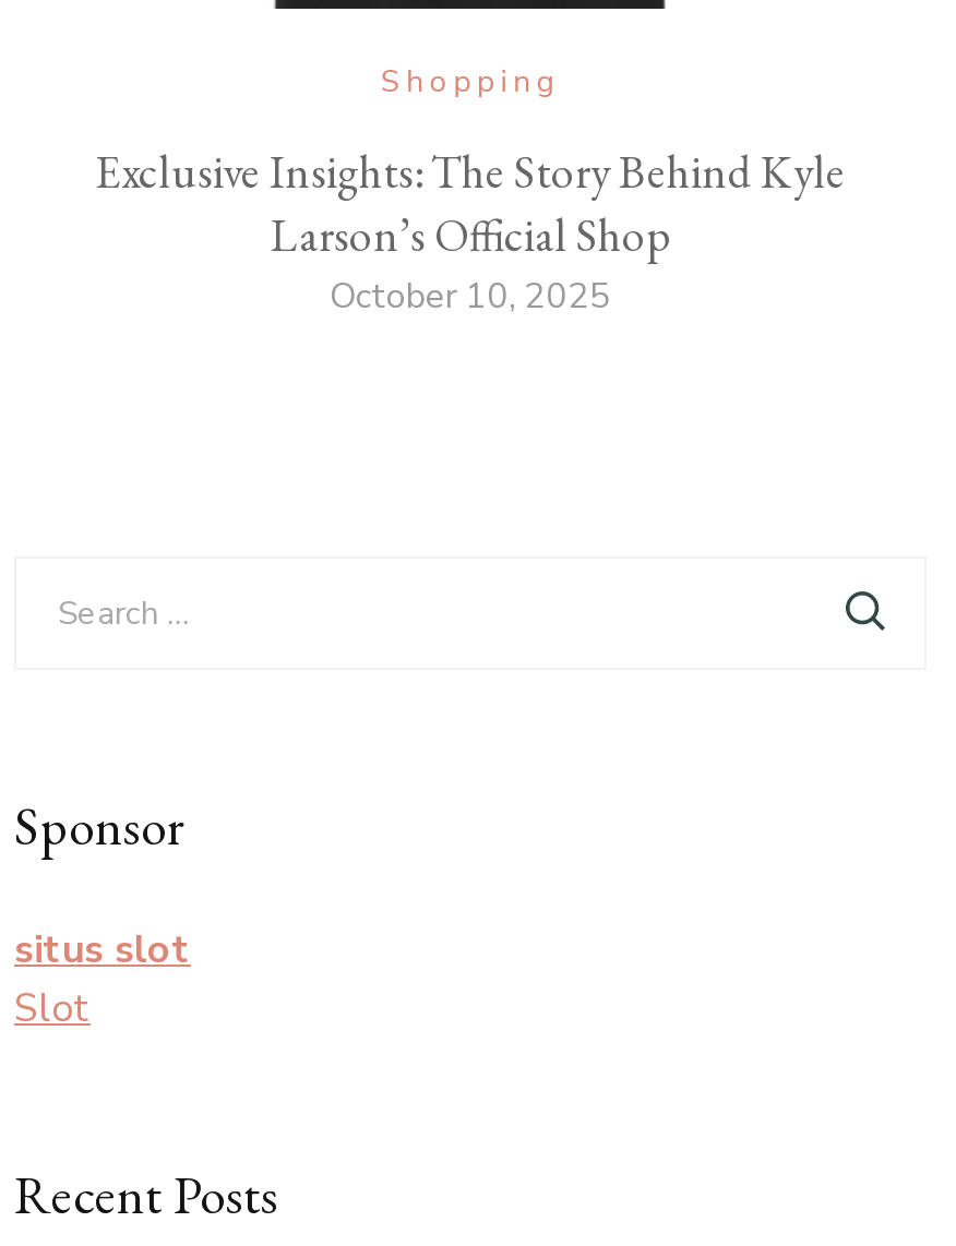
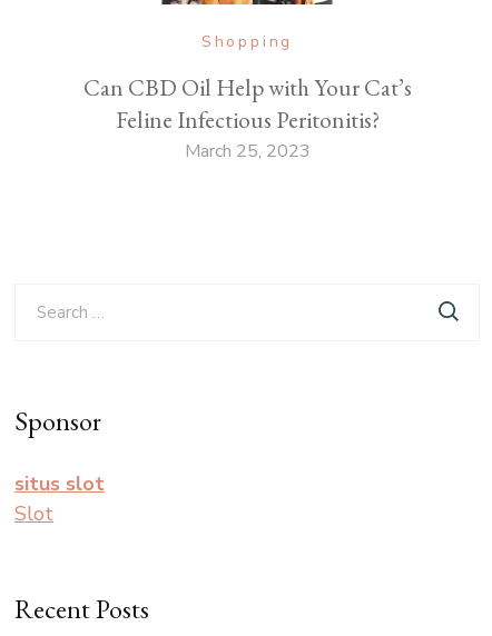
[95,142,846,321] Exclusive Insights: The Story Behind Kyle | Larson’s Official Shop | October 10, 2025 -> [83,72,411,163] Can CBD Oil Help with Your Cat’s | Feline Infectious Peritonitis? | March 25, 2023

